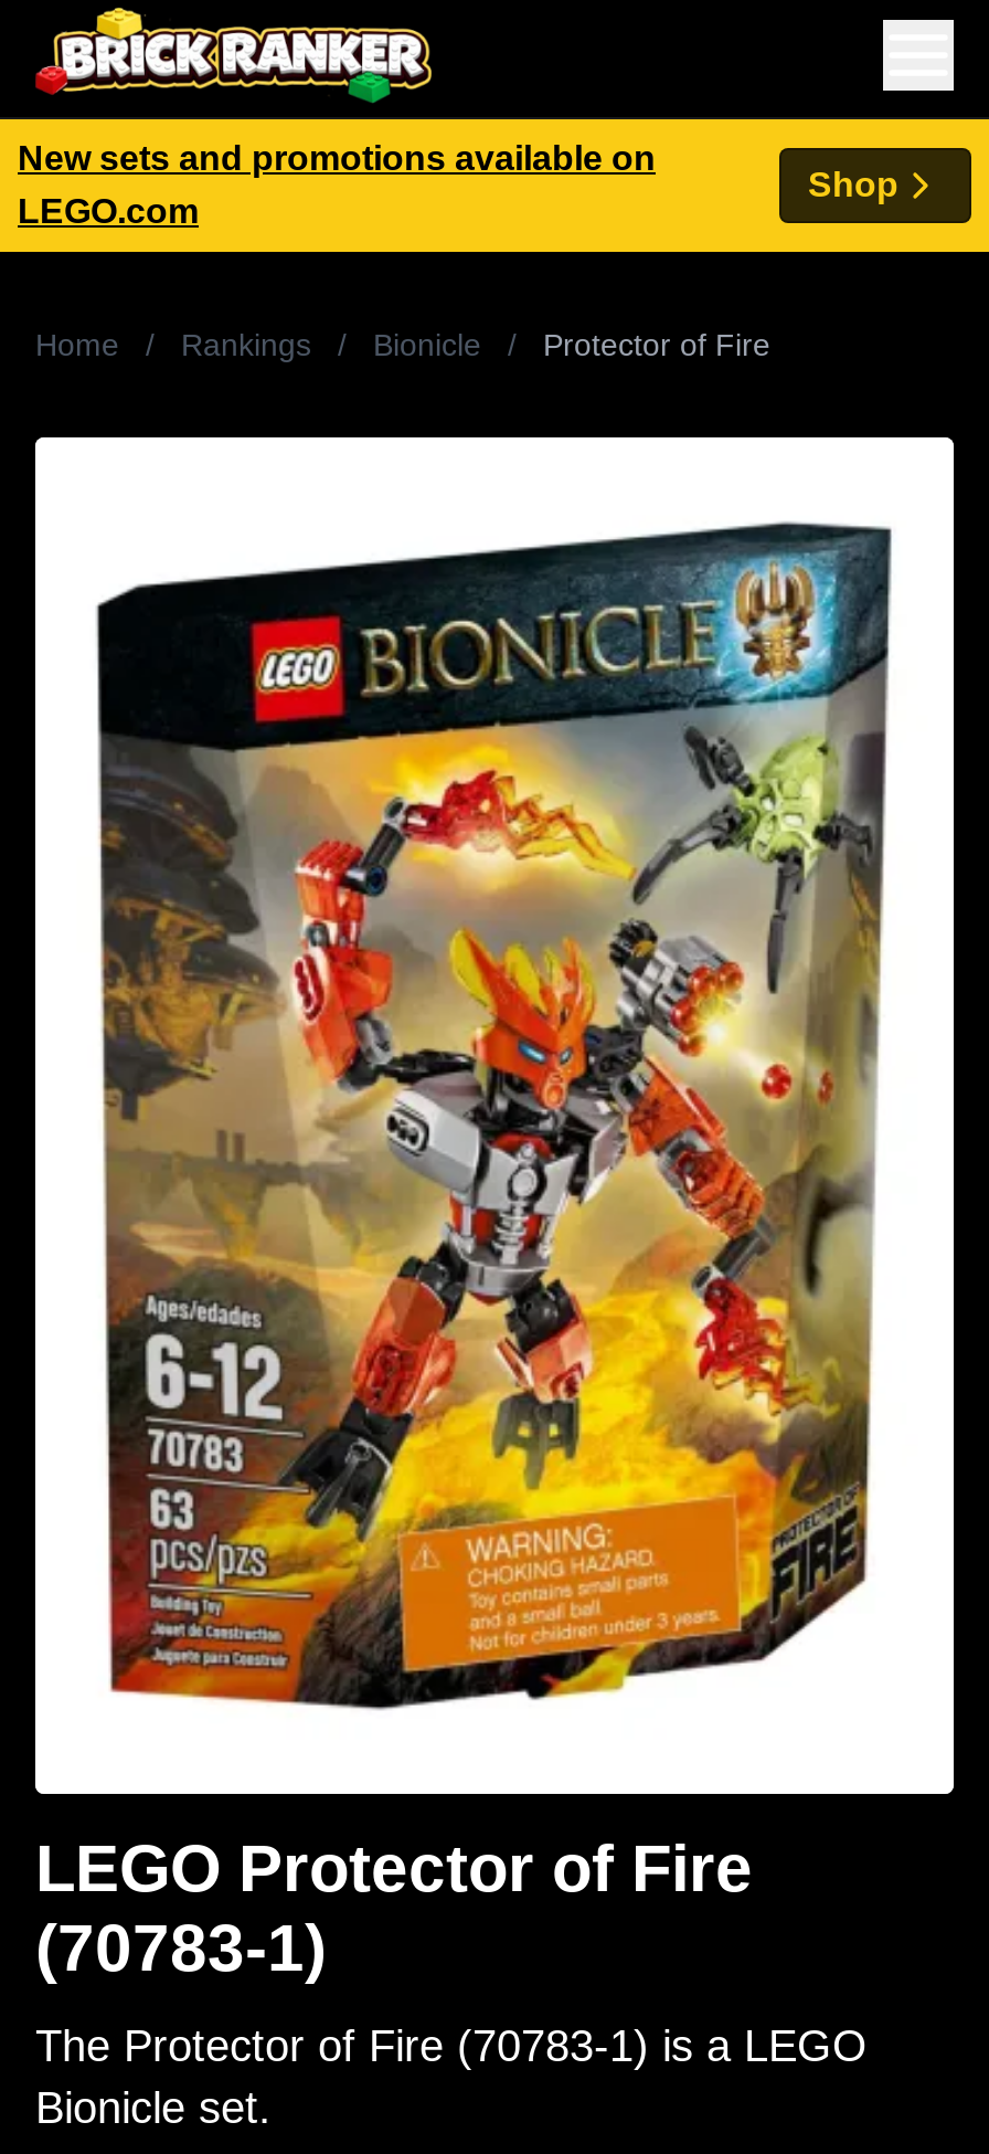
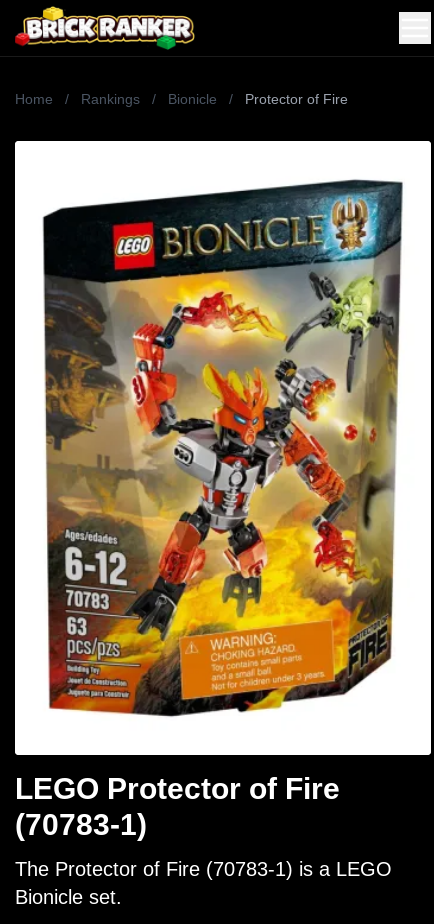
[7,117,982,254] [image] | New sets and promotions available on | LEGO.com -> none
[808,166,898,203] Shop -> none

